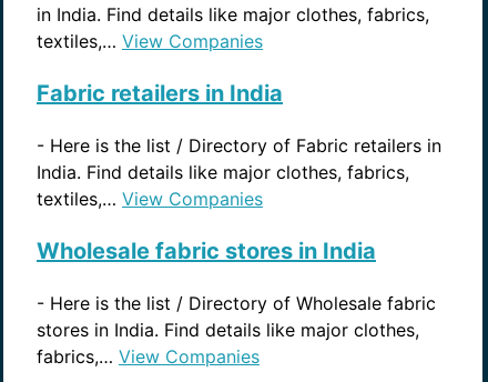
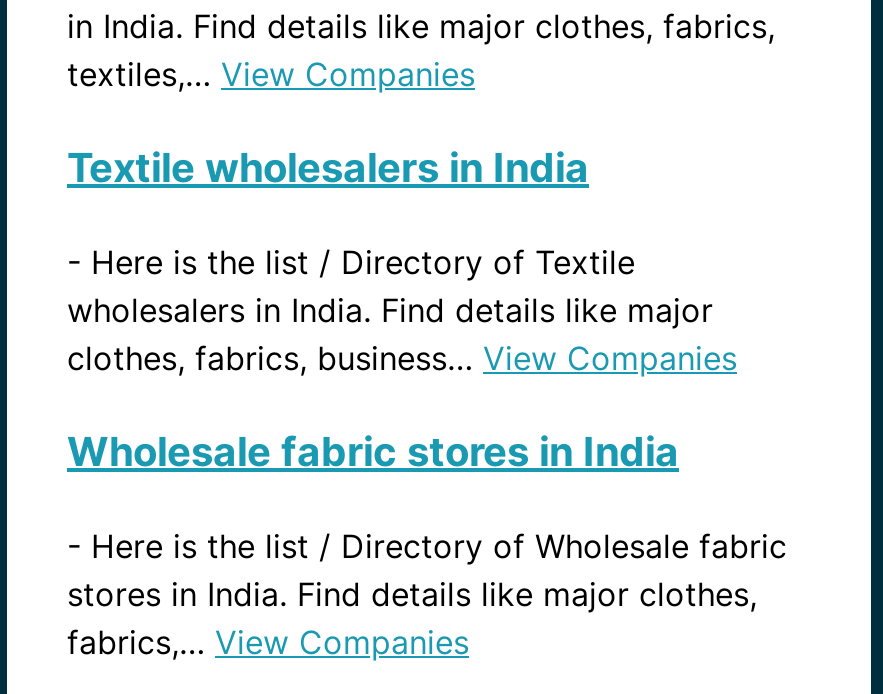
[37,80,283,107] Fabric retailers in India -> [67,144,589,192] Textile wholesalers in India
[37,134,441,210] - Here is the list / Directory of Fabric retailers in | India. Find details like major clothes, fabrics, | textiles,… View Companies -> [67,242,737,378] - Here is the list / Directory of Textile | wholesalers in India. Find details like major | clothes, fabrics, business… View Companies

